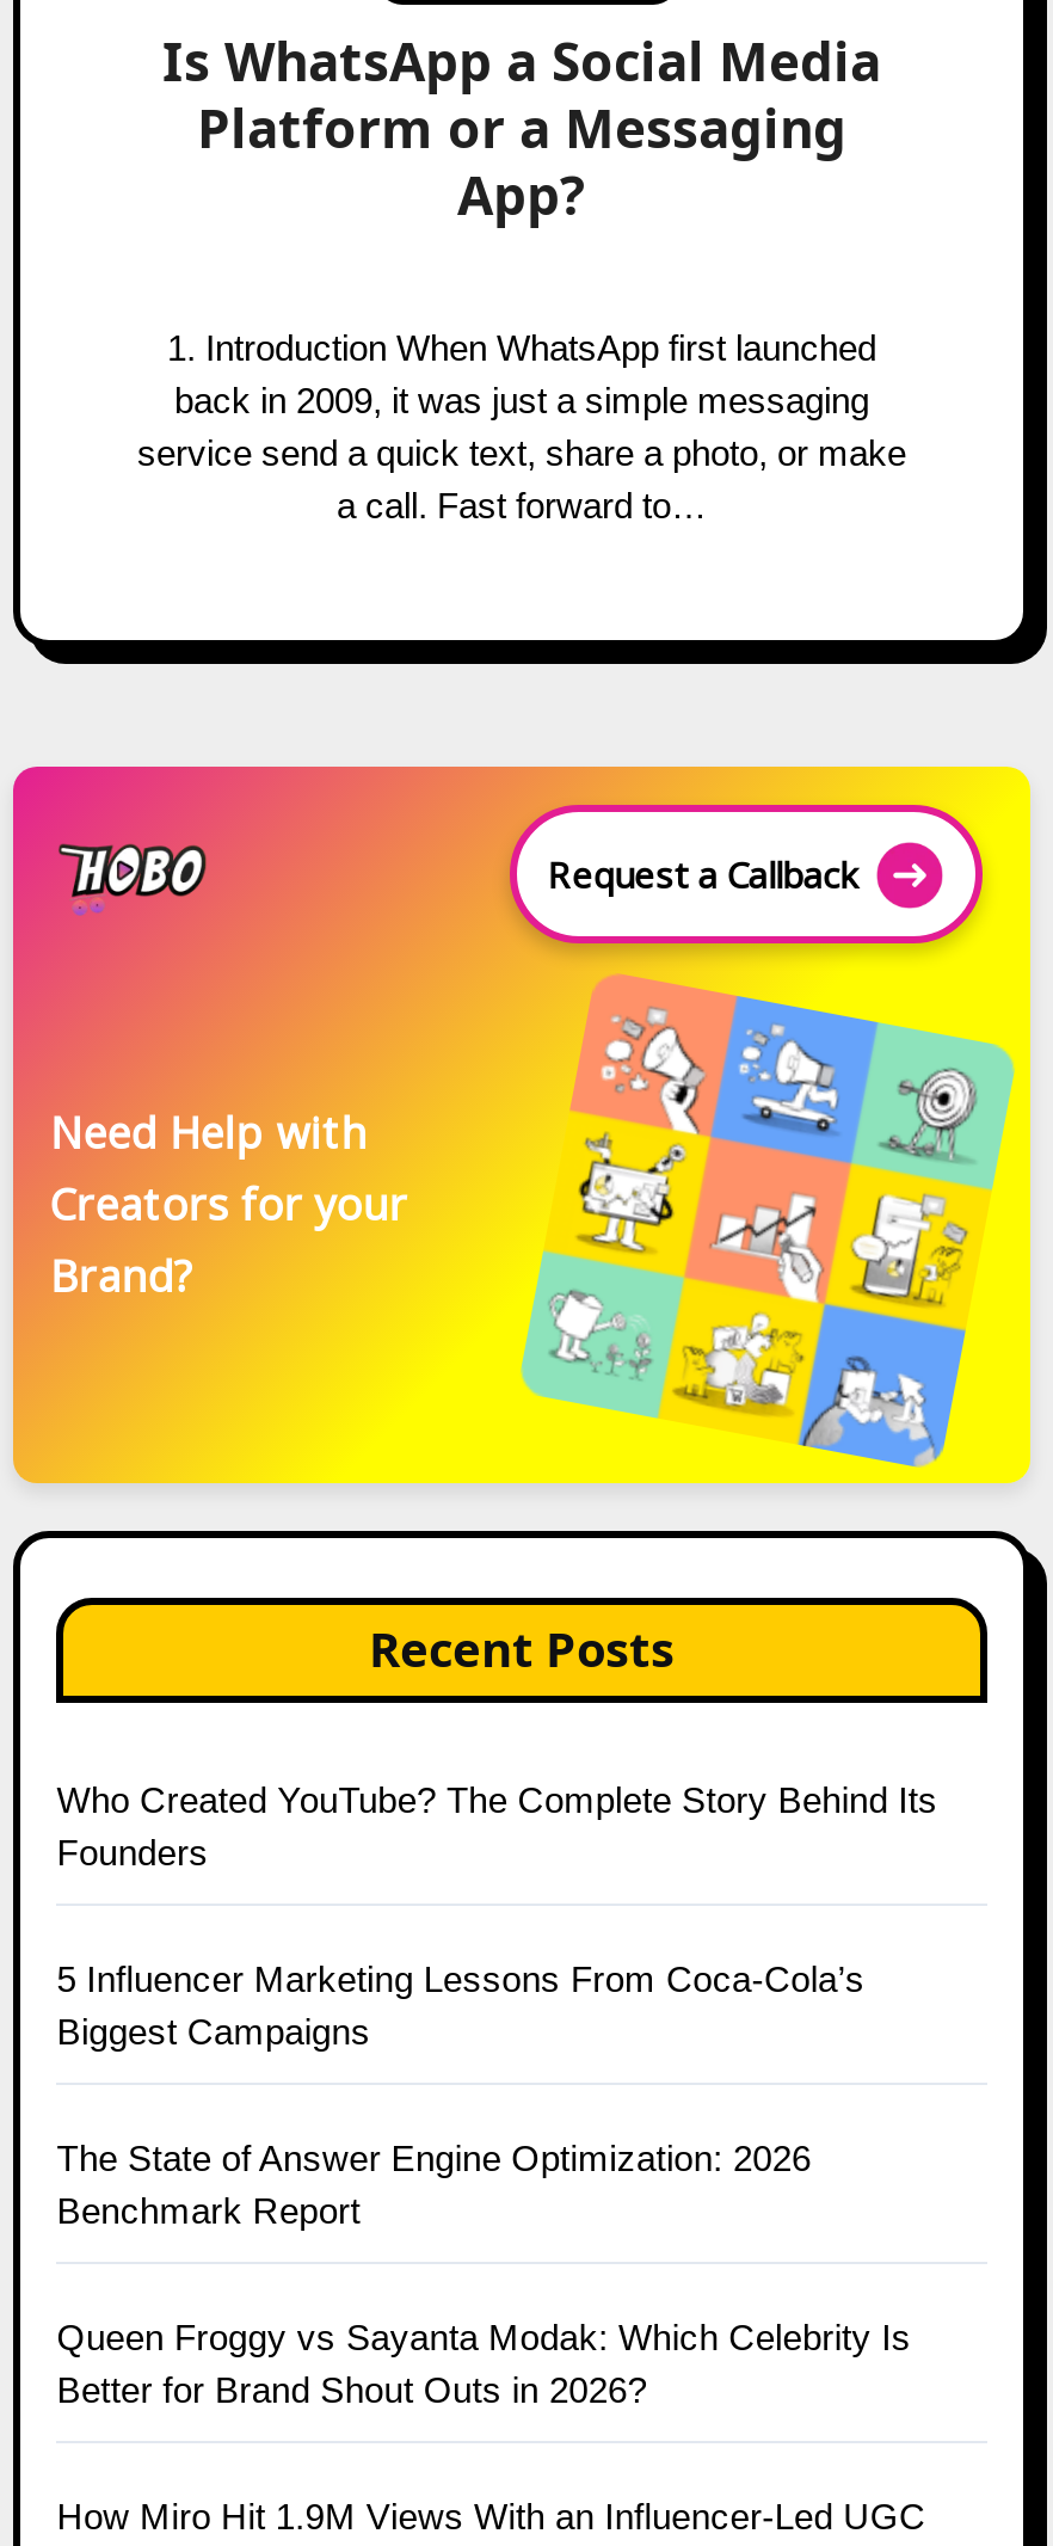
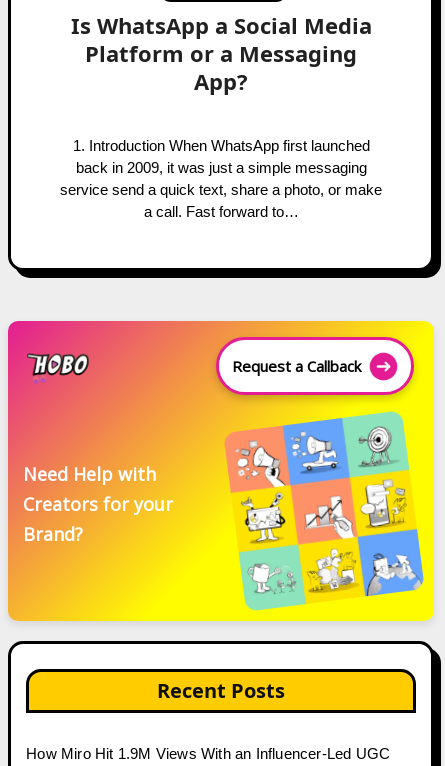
[519,974,1016,1469] [image] -> [221,409,427,614] [image]
[57,1780,938,2410] Who Created YouTube? The Complete Story Behind Its | Founders | 5 Influencer Marketing Lessons From Coca-Cola’s | Biggest Campaigns | The State of Answer Engine Optimization: 2026 | Benchmark Report | Queen Froggy vs Sayanta Modak: Which Celebrity Is | Better for Brand Shout Outs in 2026? -> none

